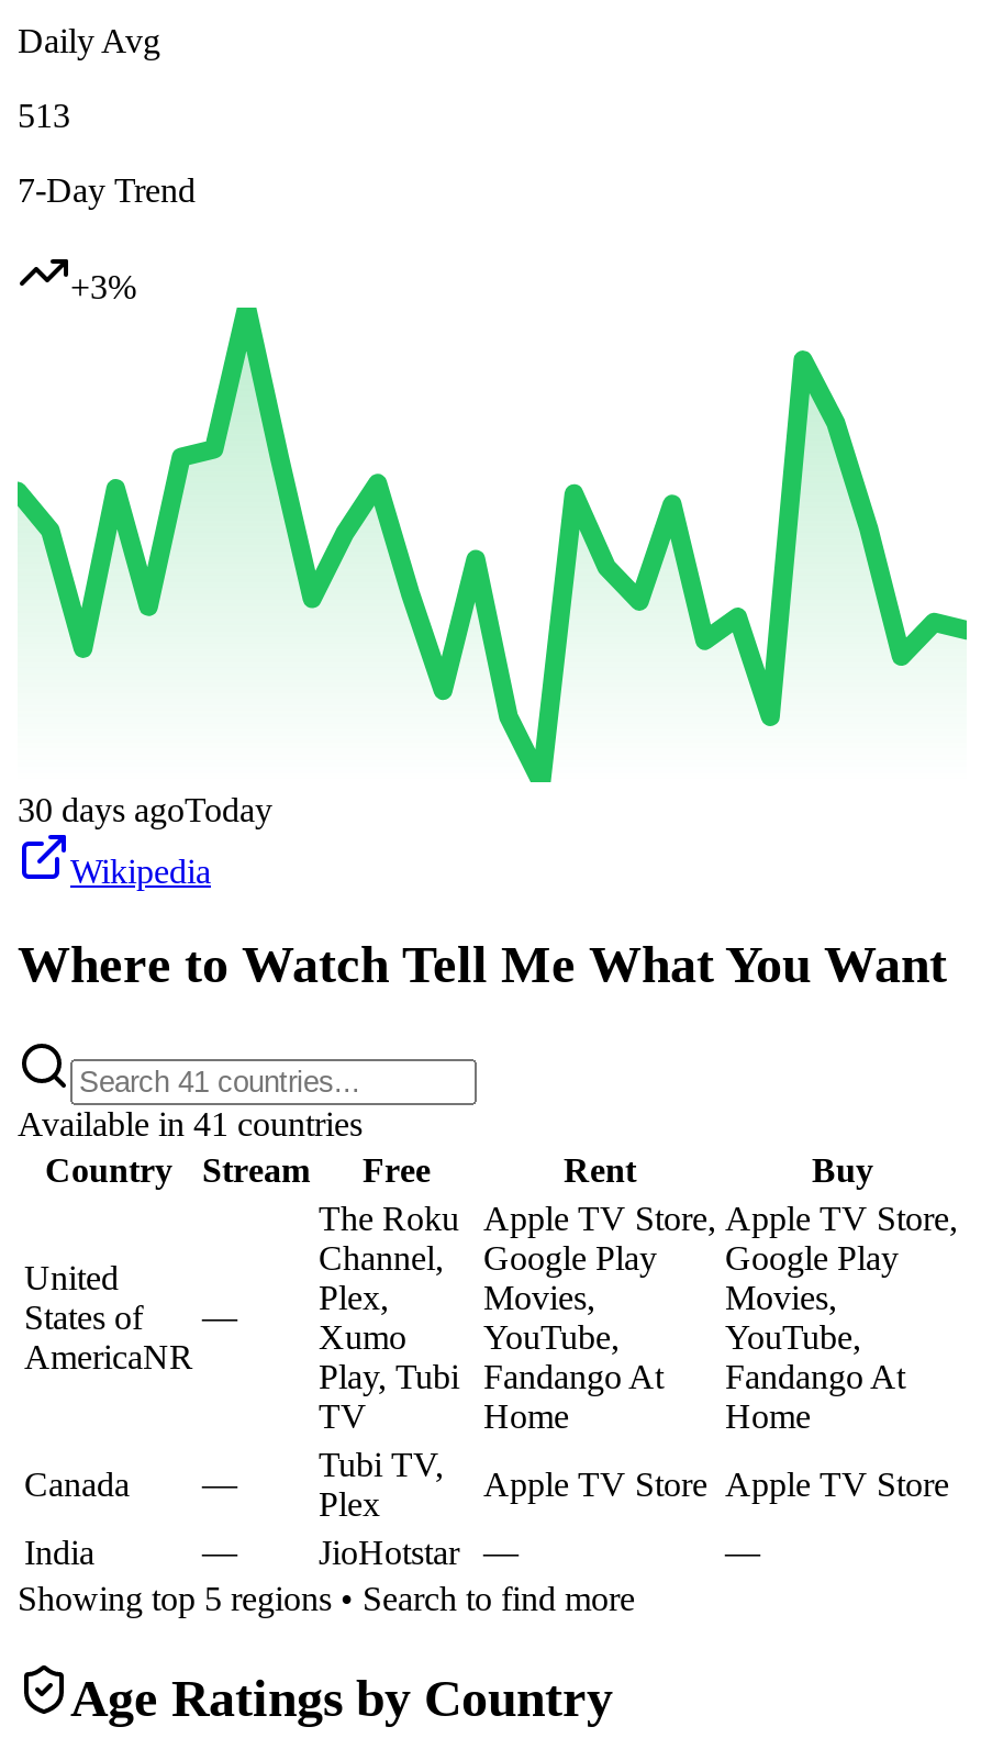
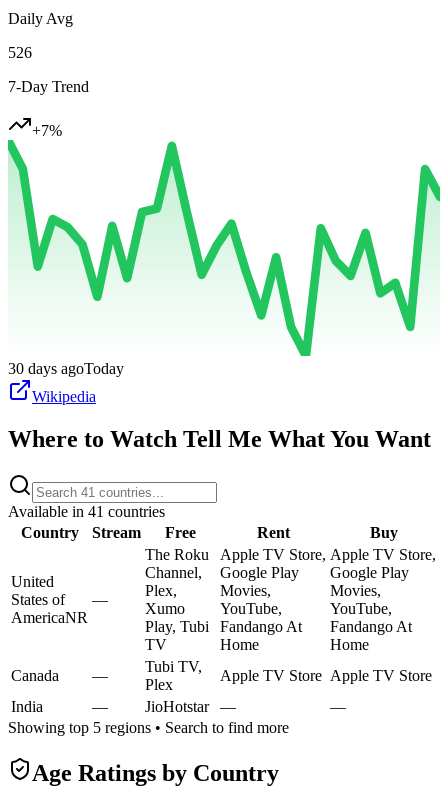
[18,97,70,134] 513 -> [8,44,32,61] 526
[15,268,969,784] [image] | +3% -> [7,122,441,357] [image] | +7%

